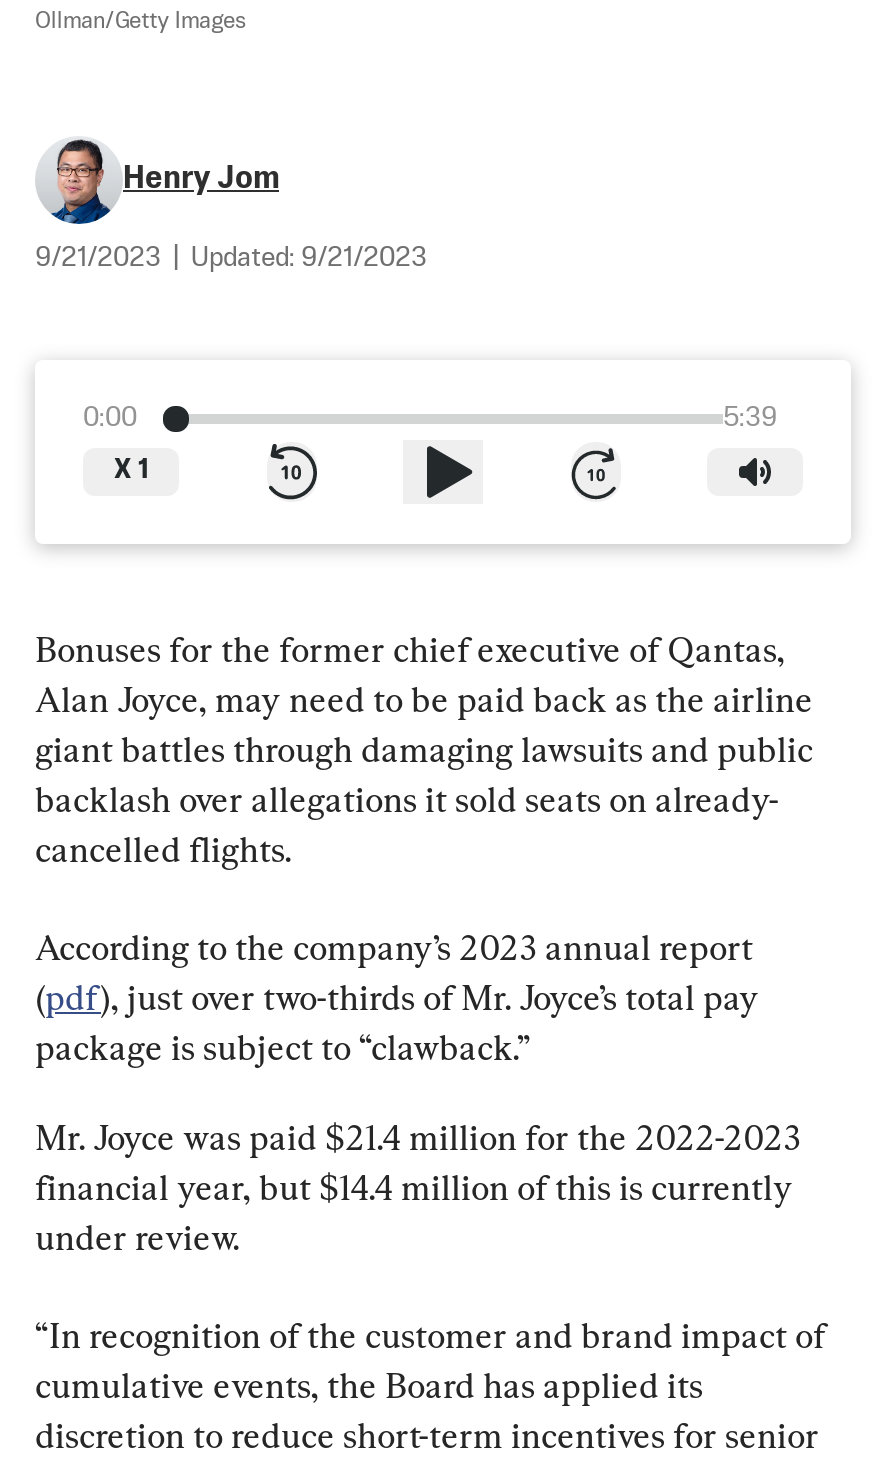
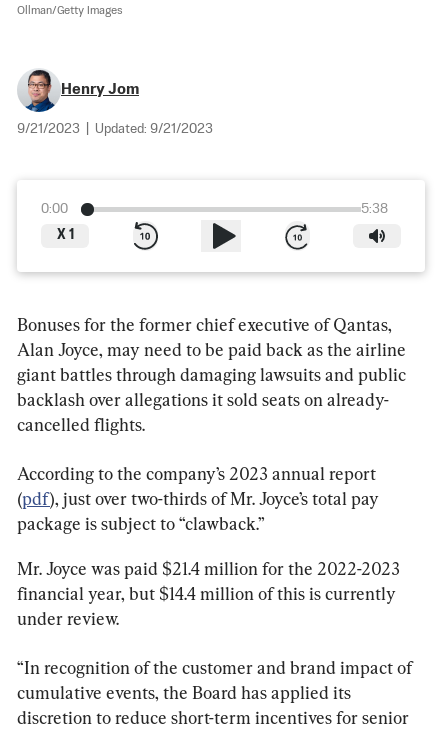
[723,406,777,432] 5:39 -> [361,203,388,216] 5:38

